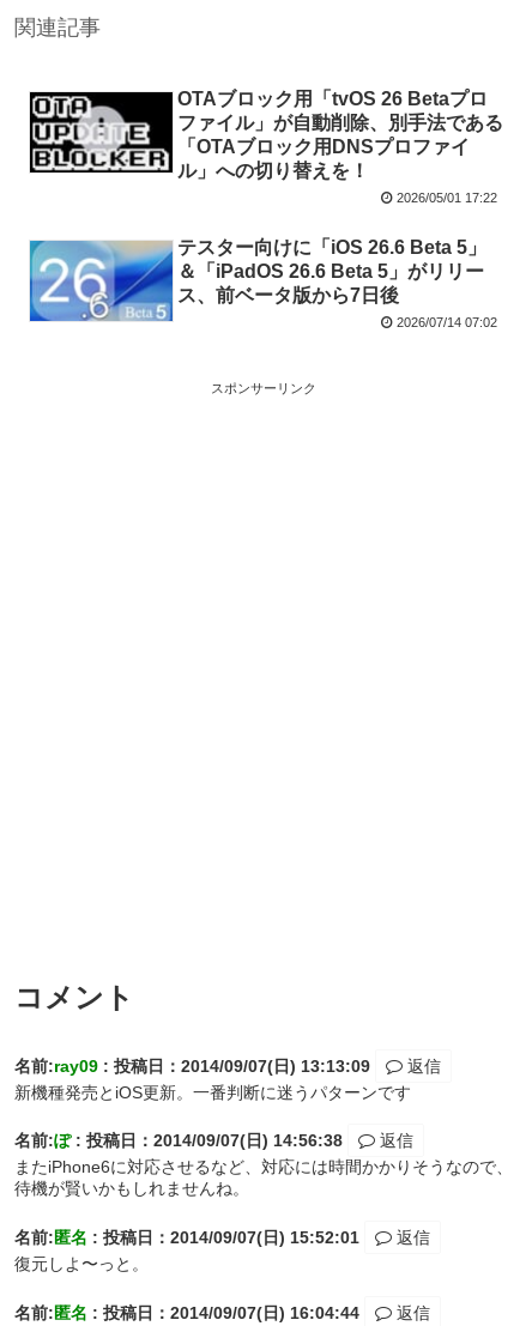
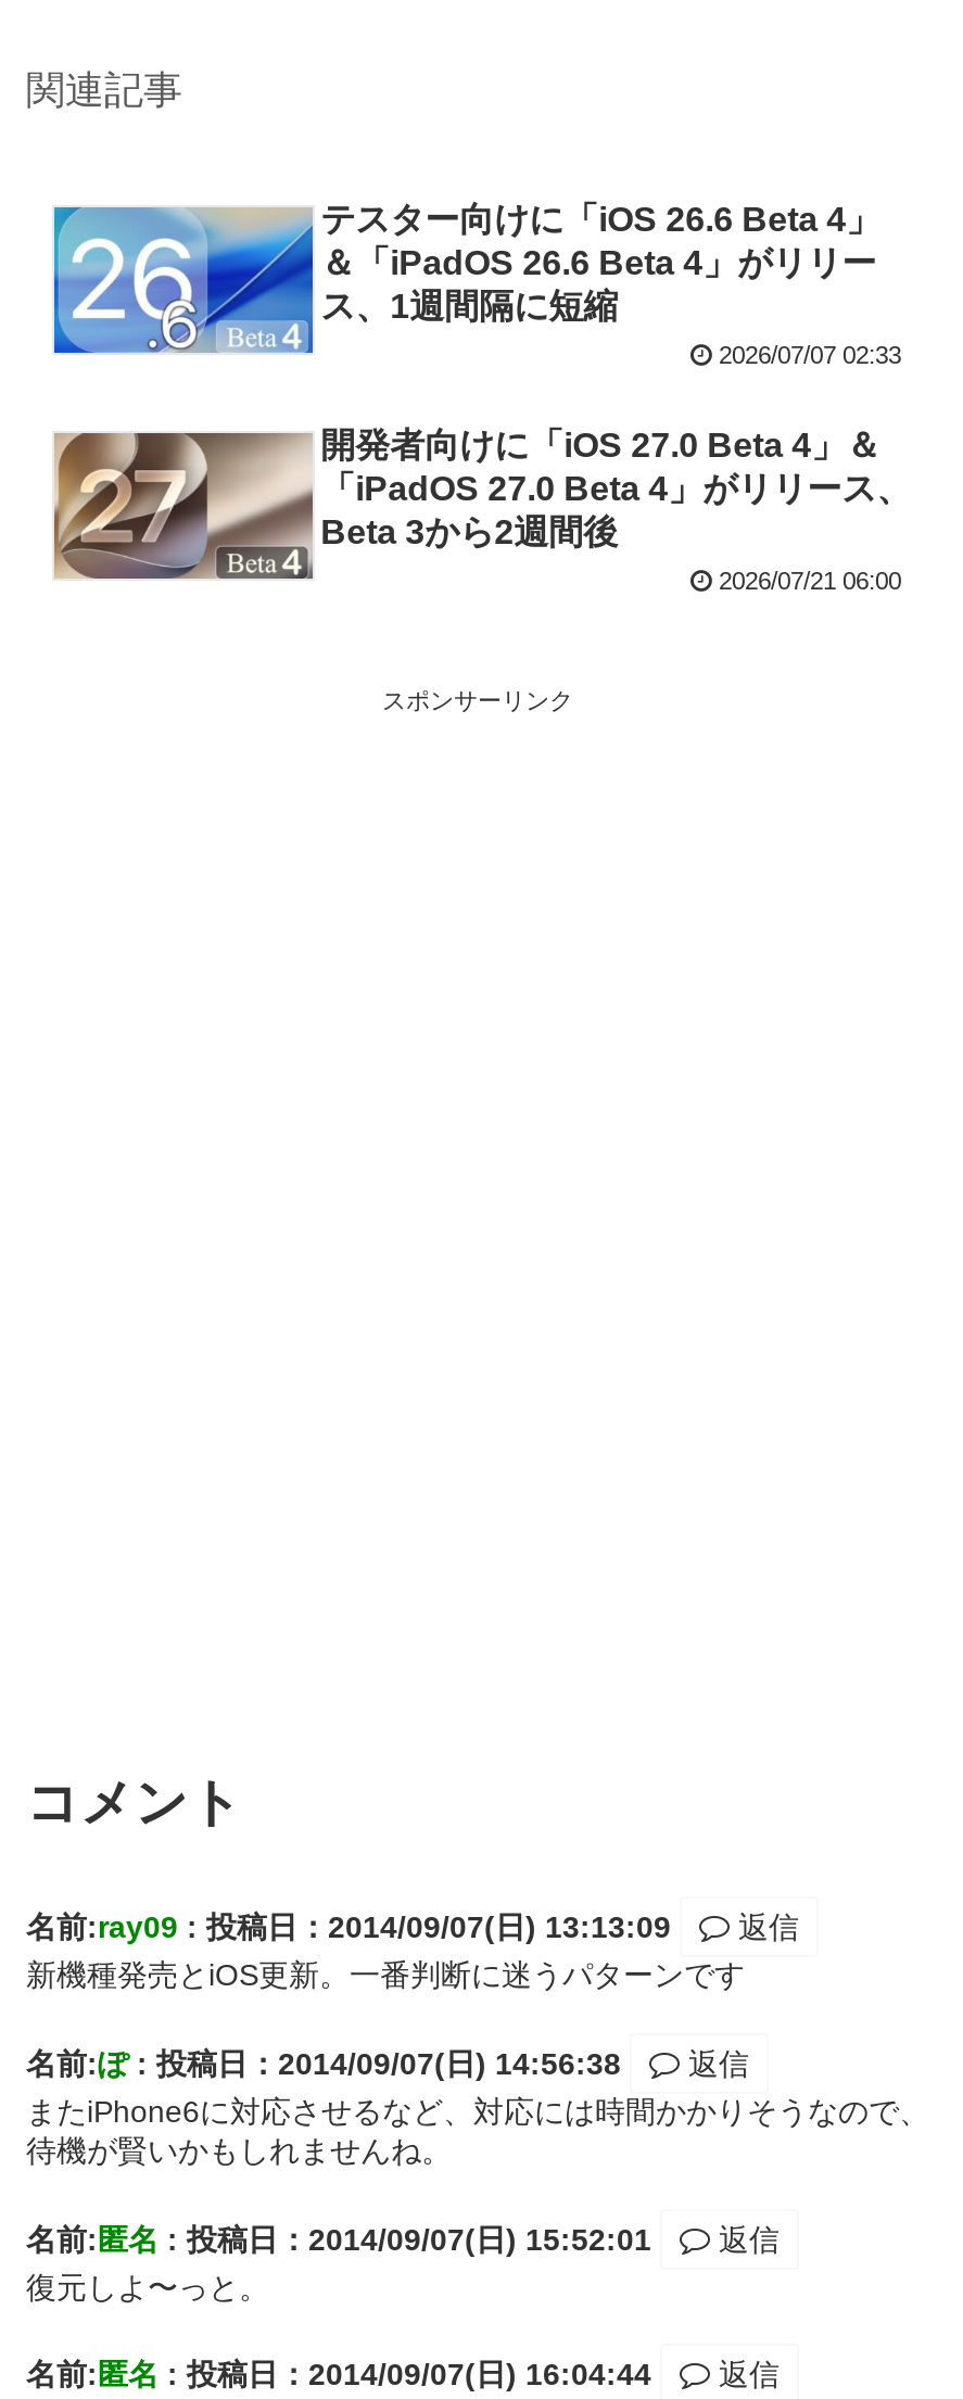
[29,89,503,181] [image] | OTAブロック用「tvOS 26 Betaプロ | ファイル」が自動削除、別手法である | 「OTAブロック用DNSプロファイ | ル」への切り替えを！ -> [52,200,881,356] [image] | テスター向けに「iOS 26.6 Beta 4」 | ＆「iPadOS 26.6 Beta 4」がリリー | ス、1週間隔に短縮
[393,191,497,205] 2026/05/01 17:22 -> [712,341,901,367] 2026/07/07 02:33
[29,237,486,322] [image] | テスター向けに「iOS 26.6 Beta 5」 | ＆「iPadOS 26.6 Beta 5」がリリー | ス、前ベータ版から7日後 -> [52,426,911,582] [image] | 開発者向けに「iOS 27.0 Beta 4」＆ | 「iPadOS 27.0 Beta 4」がリリース、 | Beta 3から2週間後
[393,315,497,330] 2026/07/14 07:02 -> [712,567,901,593] 2026/07/21 06:00

